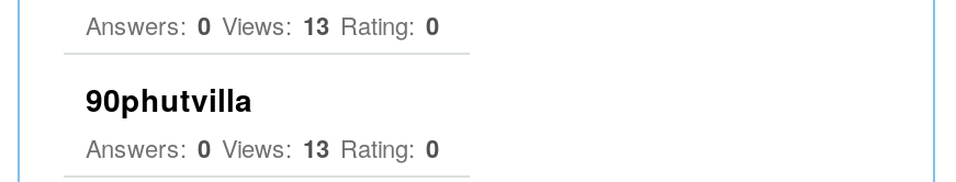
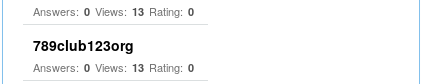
[86,77,252,121] 90phutvilla -> [33,35,134,55] 789club123org

